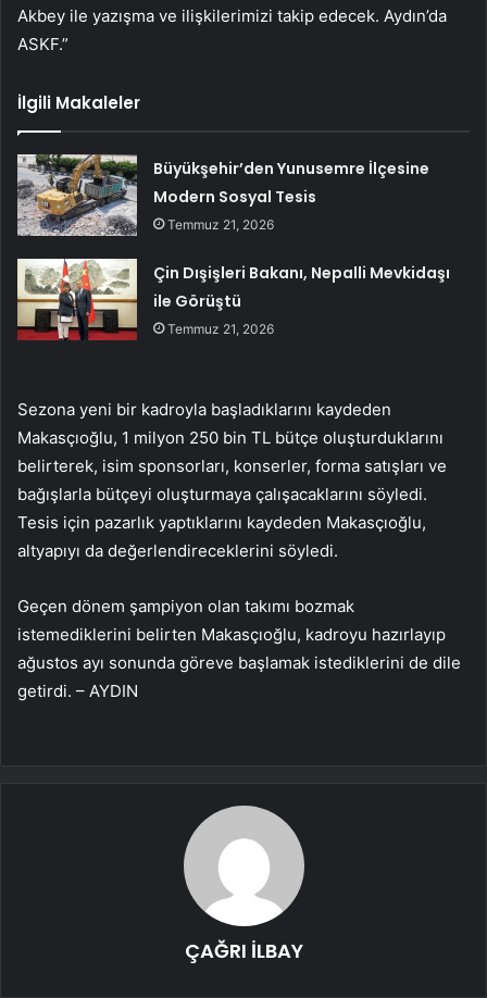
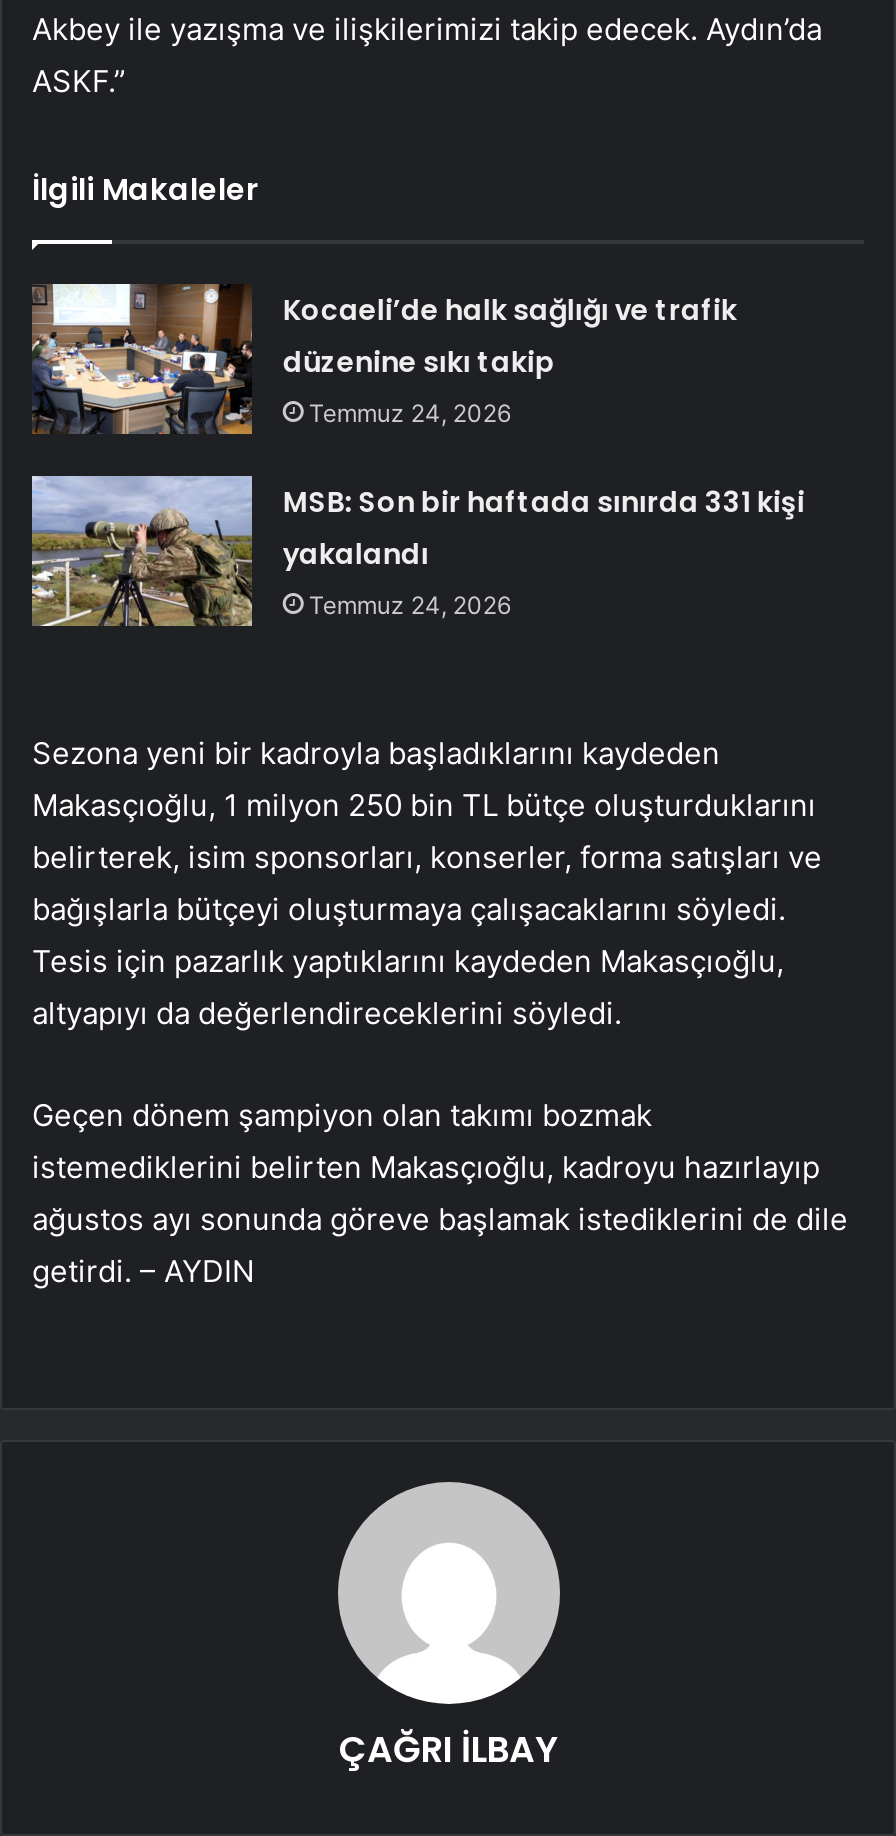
[16,153,430,237] [image] | Büyükşehir’den Yunusemre İlçesine | Modern Sosyal Tesis | Temmuz 21, 2026 -> [32,282,737,436] [image] | Kocaeli’de halk sağlığı ve trafik | düzenine sıkı takip | Temmuz 24, 2026
[16,258,450,341] [image] | Çin Dışişleri Bakanı, Nepalli Mevkidaşı | ile Görüştü | Temmuz 21, 2026 -> [30,474,805,628] [image] | MSB: Son bir haftada sınırda 331 kişi | yakalandı | Temmuz 24, 2026

